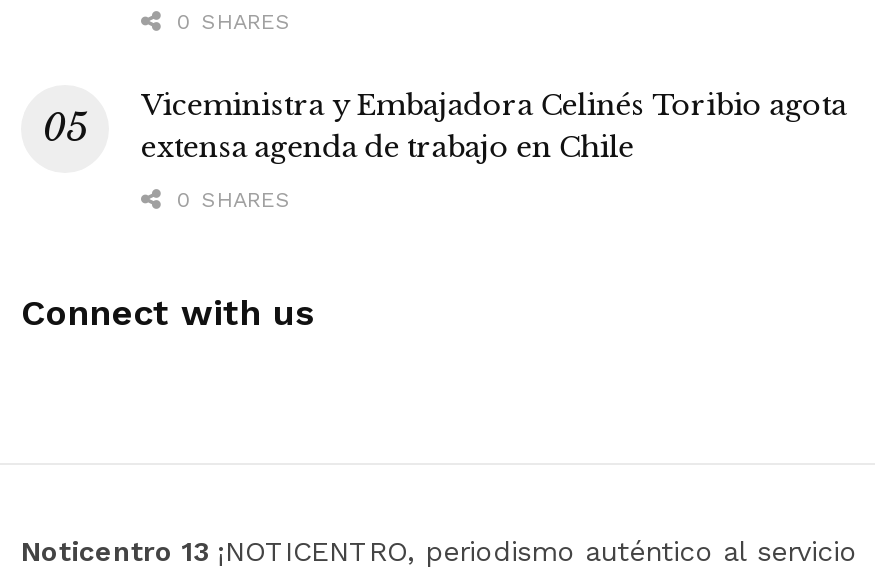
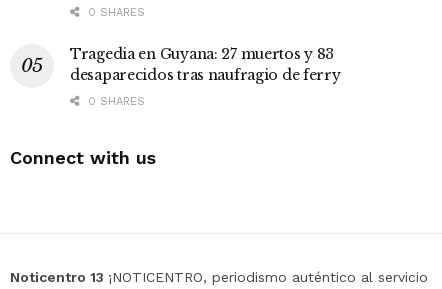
[141,88,847,166] Viceministra y Embajadora Celinés Toribio agota | extensa agenda de trabajo en Chile -> [70,45,341,84] Tragedia en Guyana: 27 muertos y 83 | desaparecidos tras naufragio de ferry

